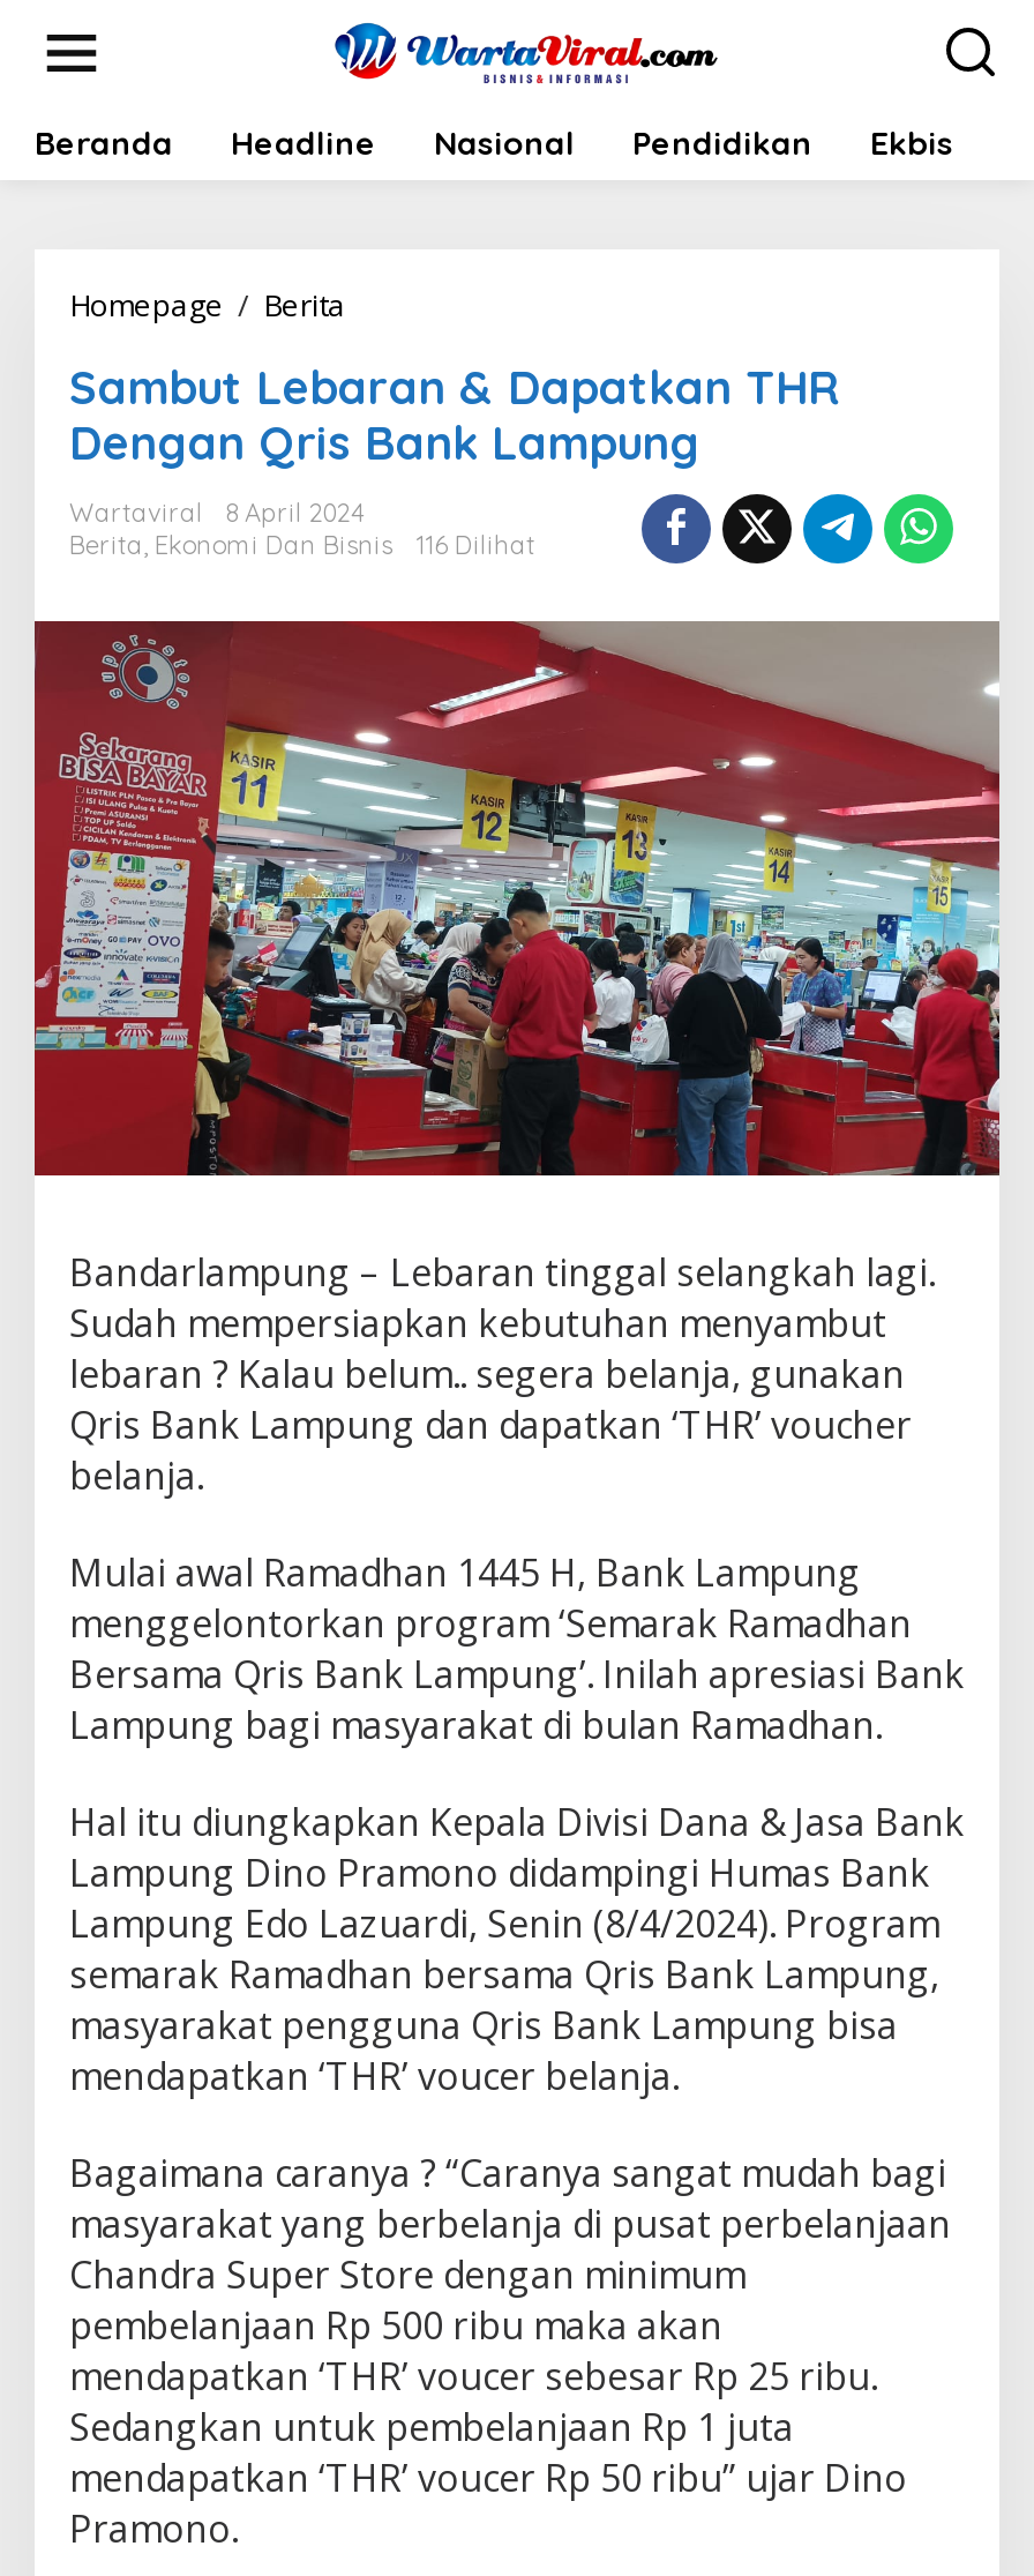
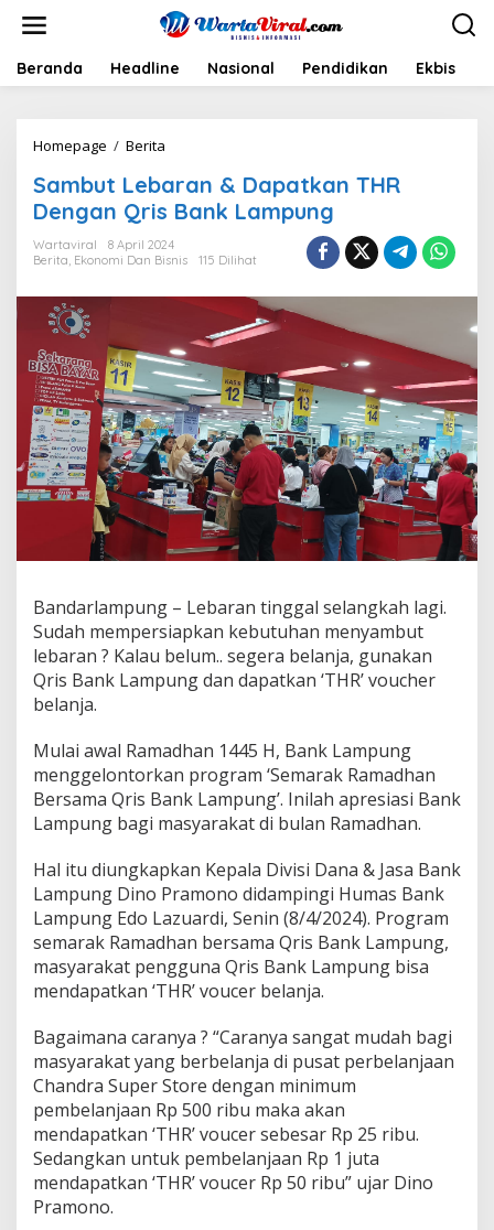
[415,529,535,561] 116 Dilihat -> [198,252,257,268] 115 Dilihat

